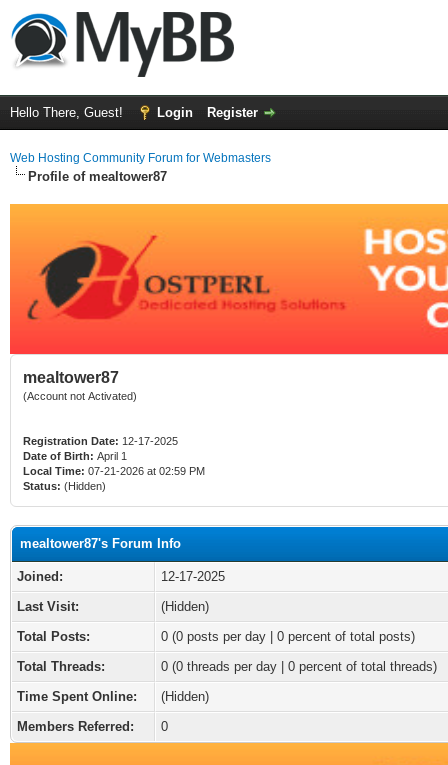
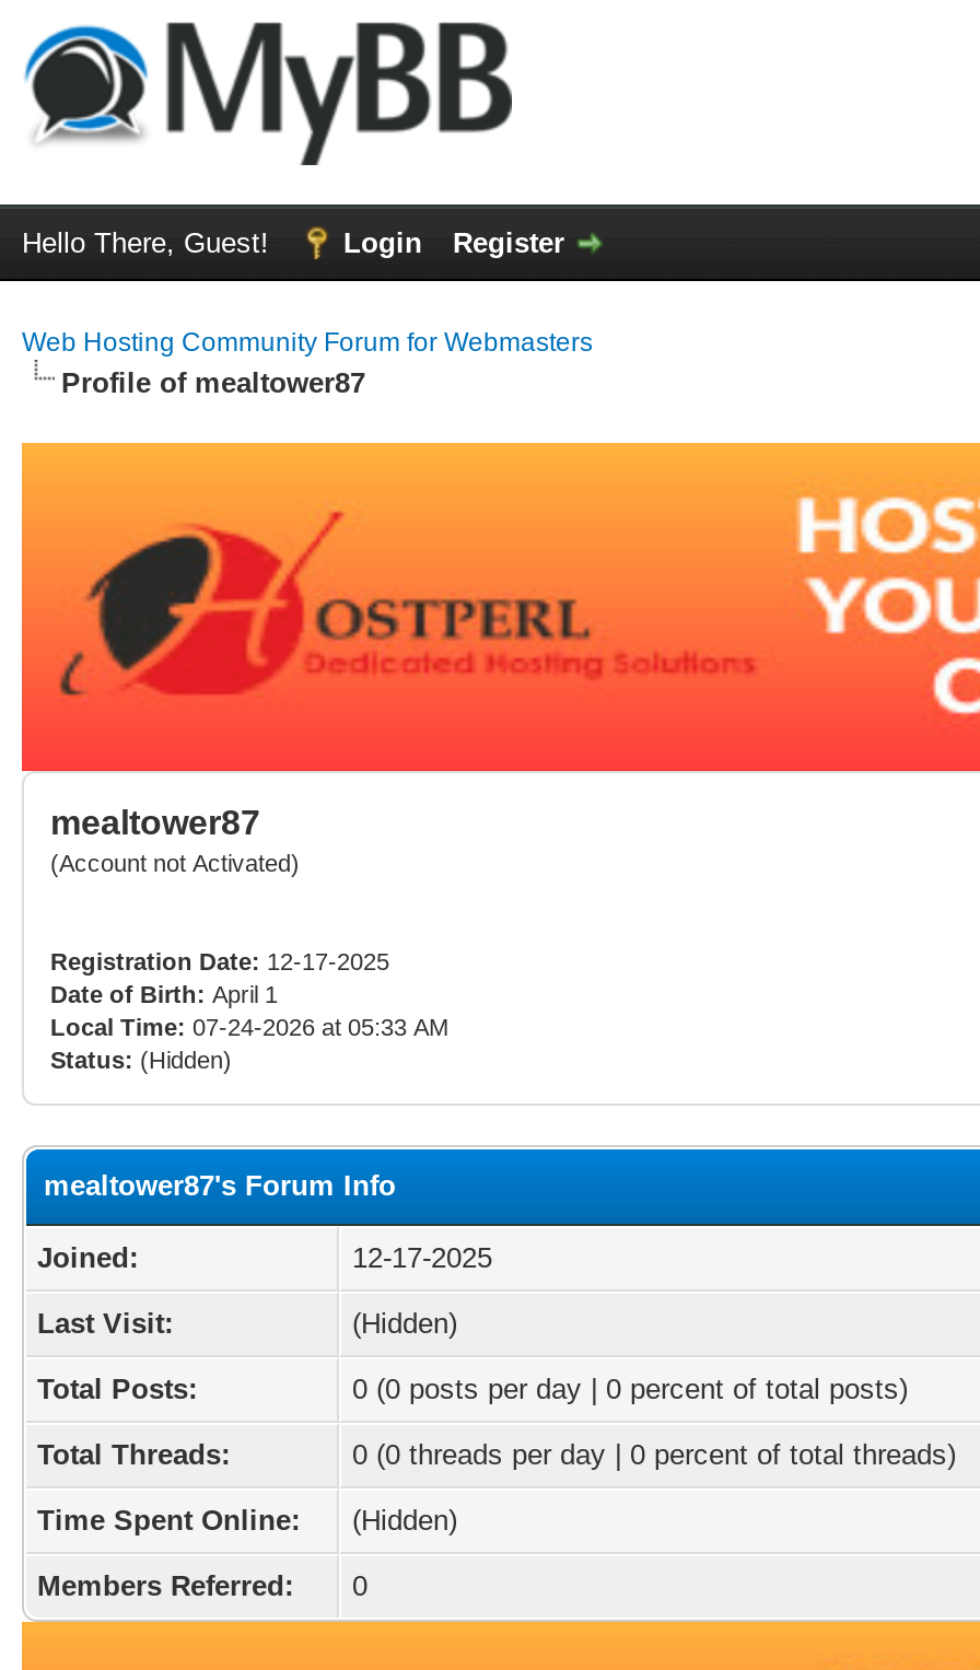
[23,465,205,477] Local Time: 07-21-2026 at 02:59 PM -> [50,1014,448,1040] Local Time: 07-24-2026 at 05:33 AM

